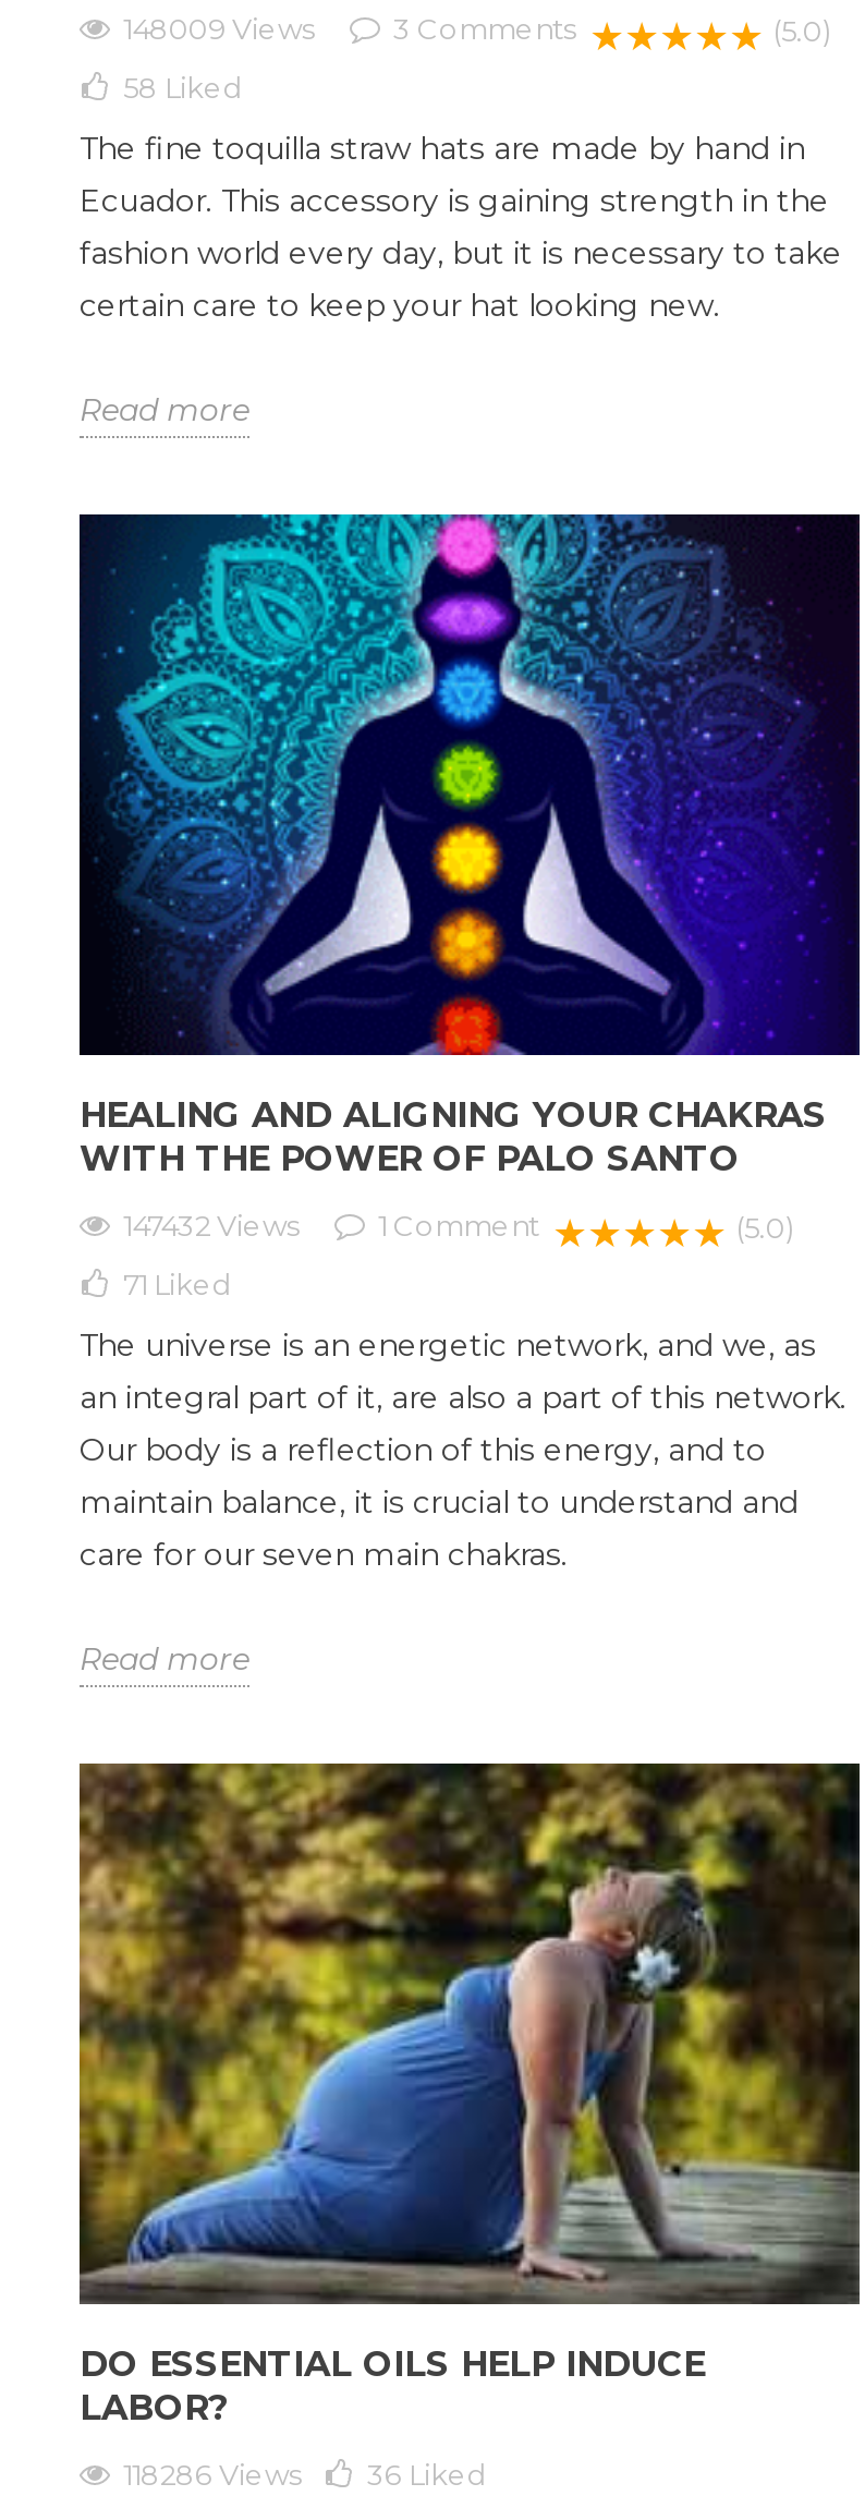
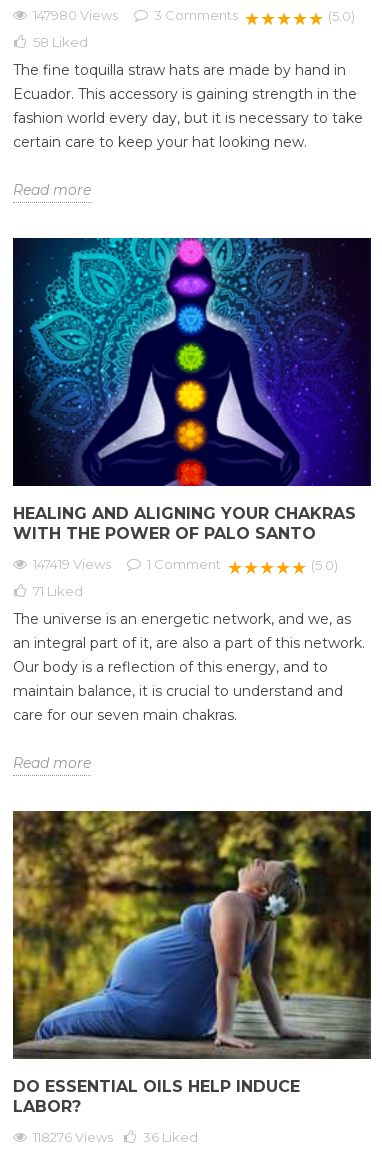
[123,12,315,46] 148009 Views -> [33,7,118,23] 147980 Views
[123,1208,300,1243] 147432 Views -> [33,556,111,572] 147419 Views
[123,2457,487,2492] 118286 Views 36 Liked -> [33,1129,198,1145] 118276 Views 36 Liked

